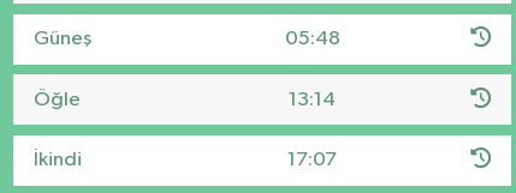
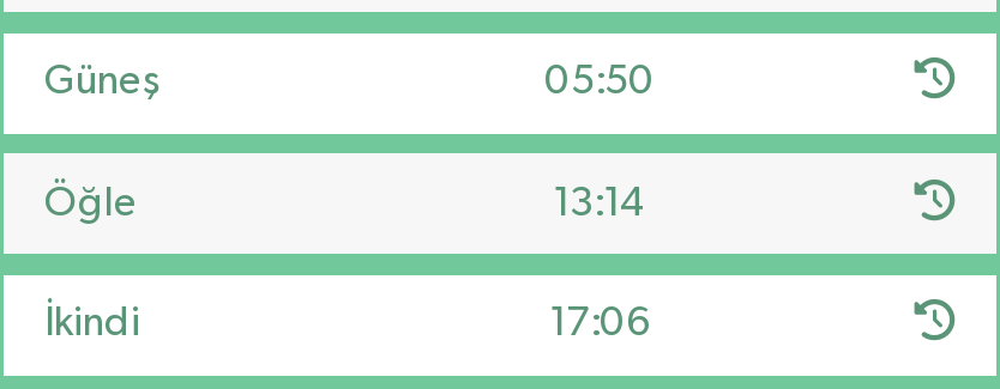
[284,29,340,50] 05:48 -> [544,63,655,104] 05:50
[287,150,337,171] 17:07 -> [549,305,650,345] 17:06

